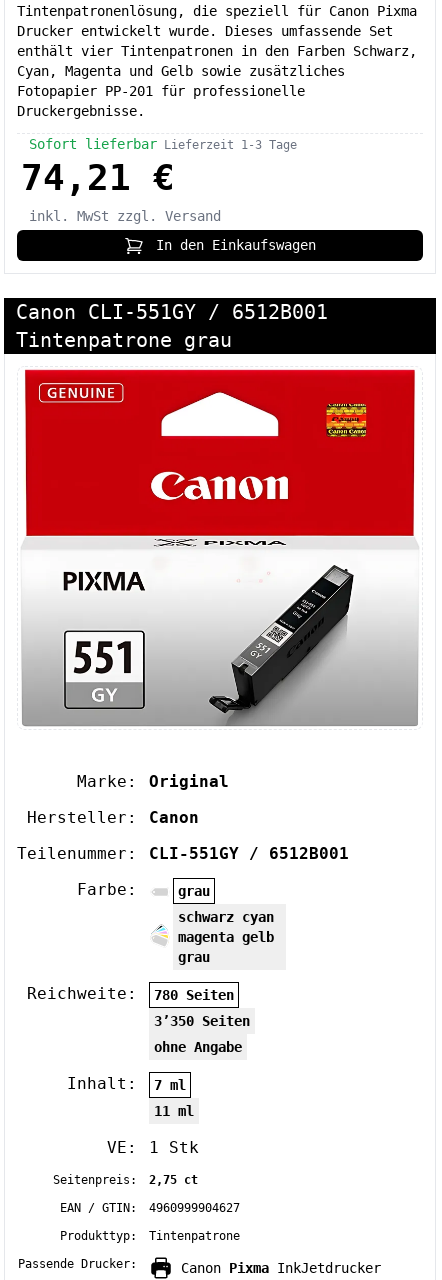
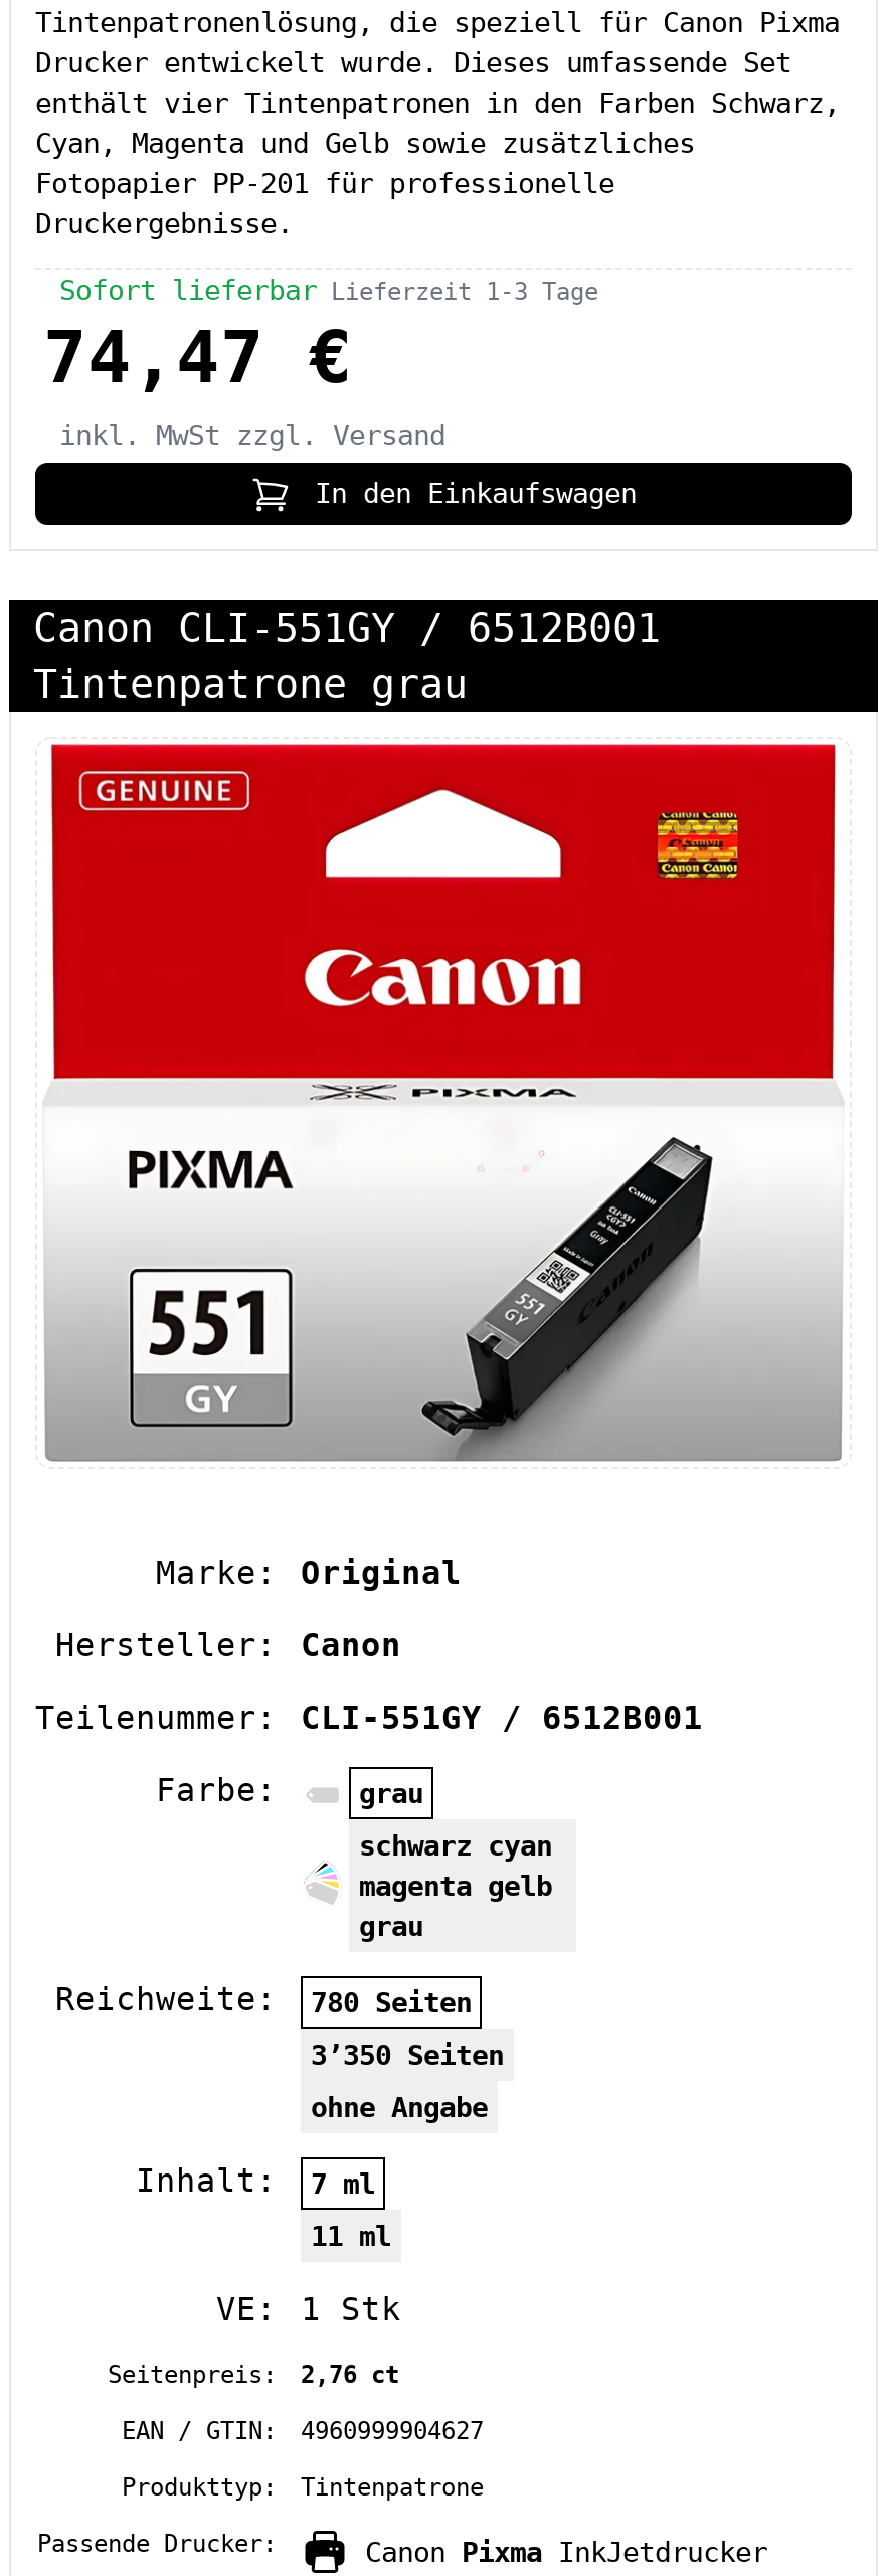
[21,157,175,198] 74,21 € -> [43,316,353,399] 74,47 €
[53,1173,198,1187] Seitenpreis: 2,75 ct -> [108,2361,399,2389] Seitenpreis: 2,76 ct

